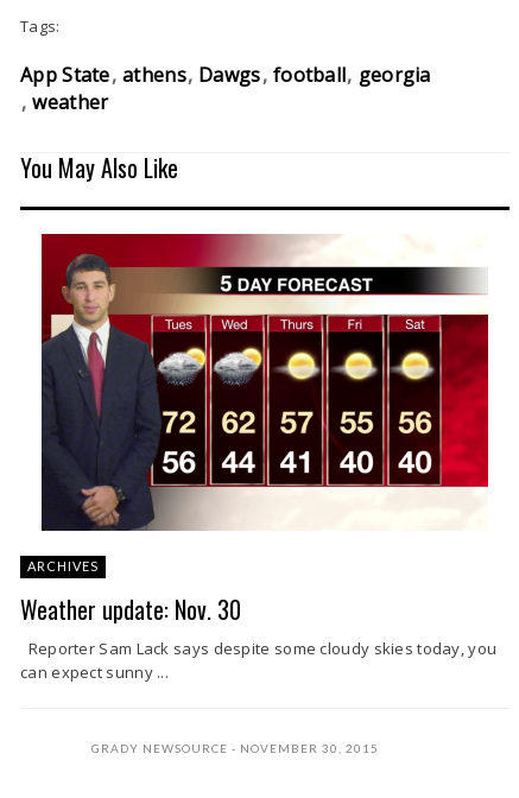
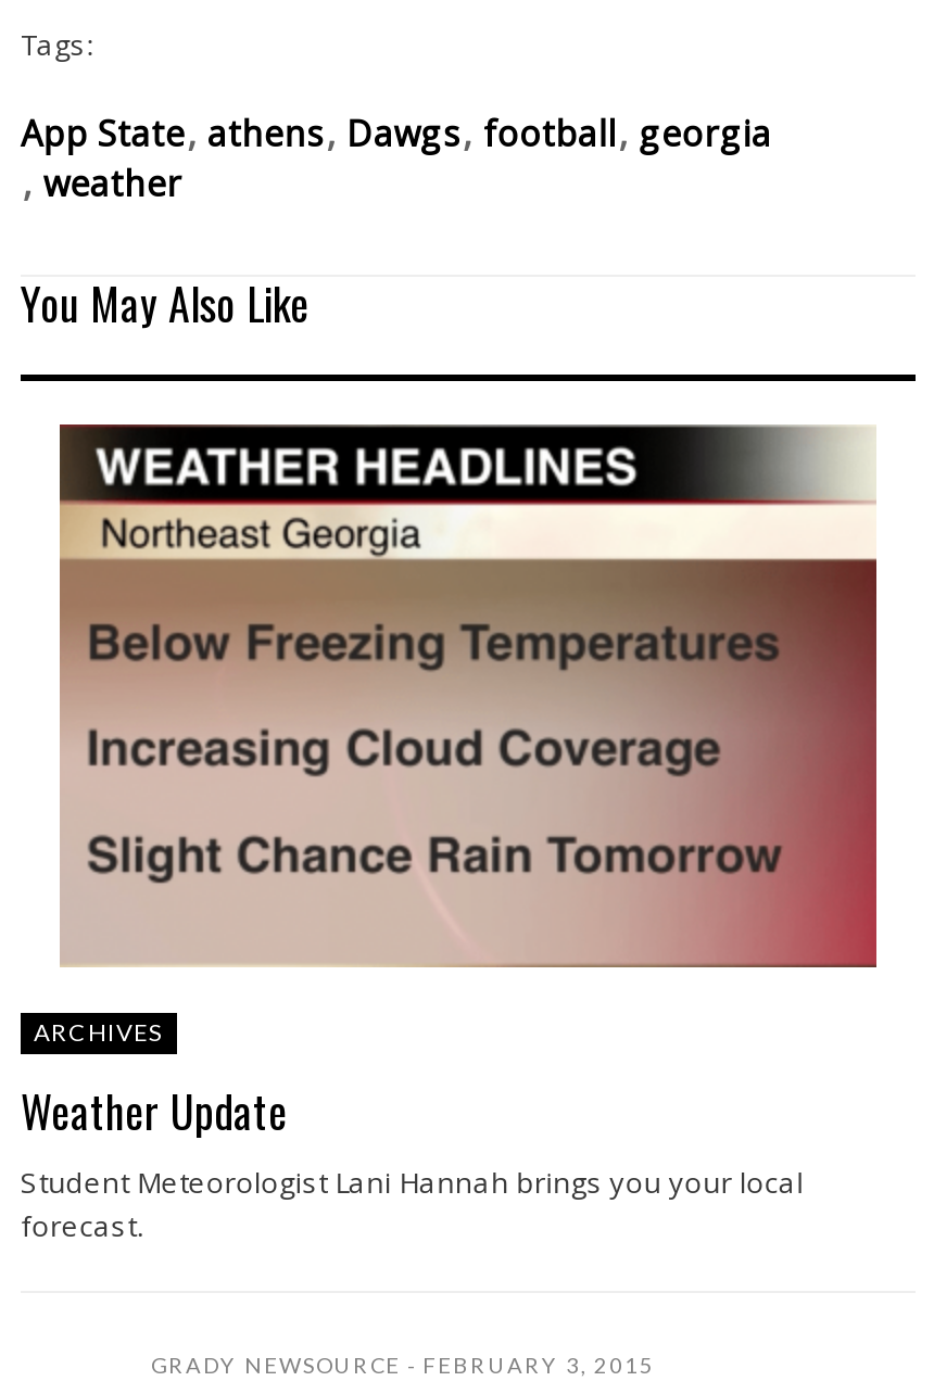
[40,234,488,532] [image] -> [58,422,879,970] [image]
[20,591,497,683] Weather update: Nov. 30 | Reporter Sam Lack says despite some cloudy skies today, you | can expect sunny ... -> [21,1078,804,1245] Weather Update | Student Meteorologist Lani Hannah brings you your local | forecast.
[91,741,379,755] GRADY NEWSOURCE NOVEMBER 30, 2015 -> [151,1352,655,1378] GRADY NEWSOURCE FEBRUARY 3, 2015

